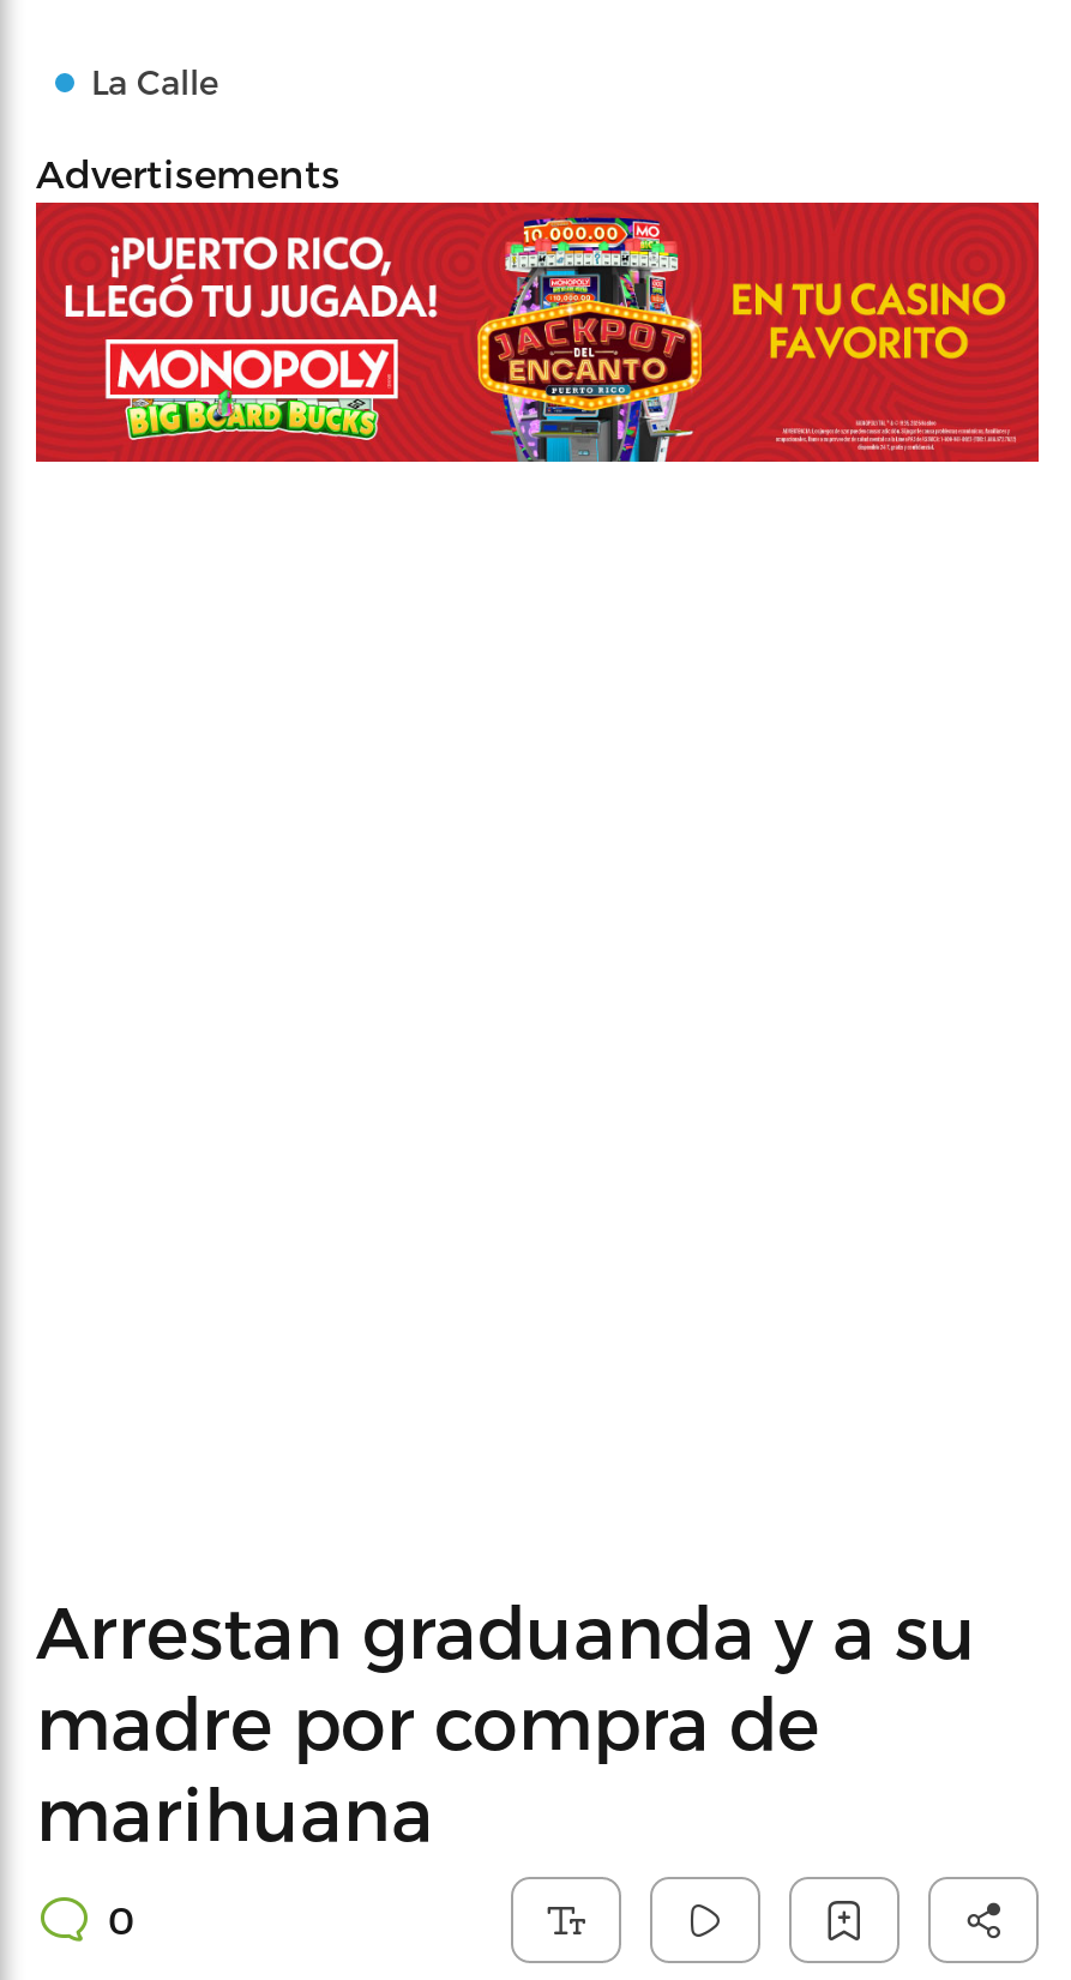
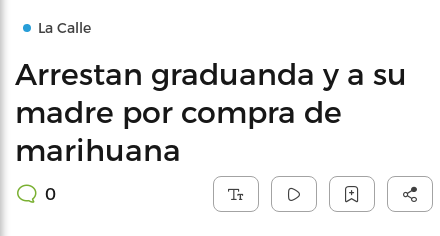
[36,150,341,195] Advertisements -> none
[34,200,1041,464] [image] -> none

